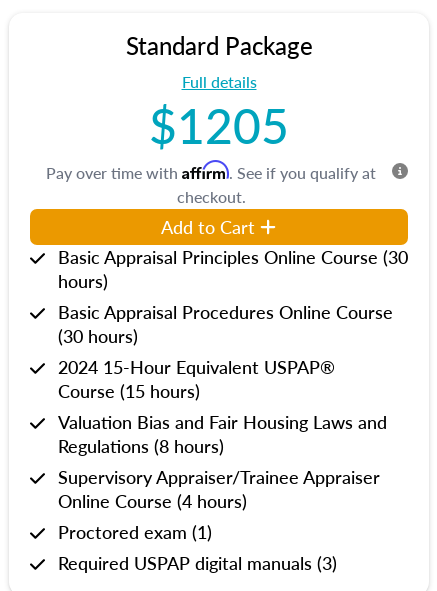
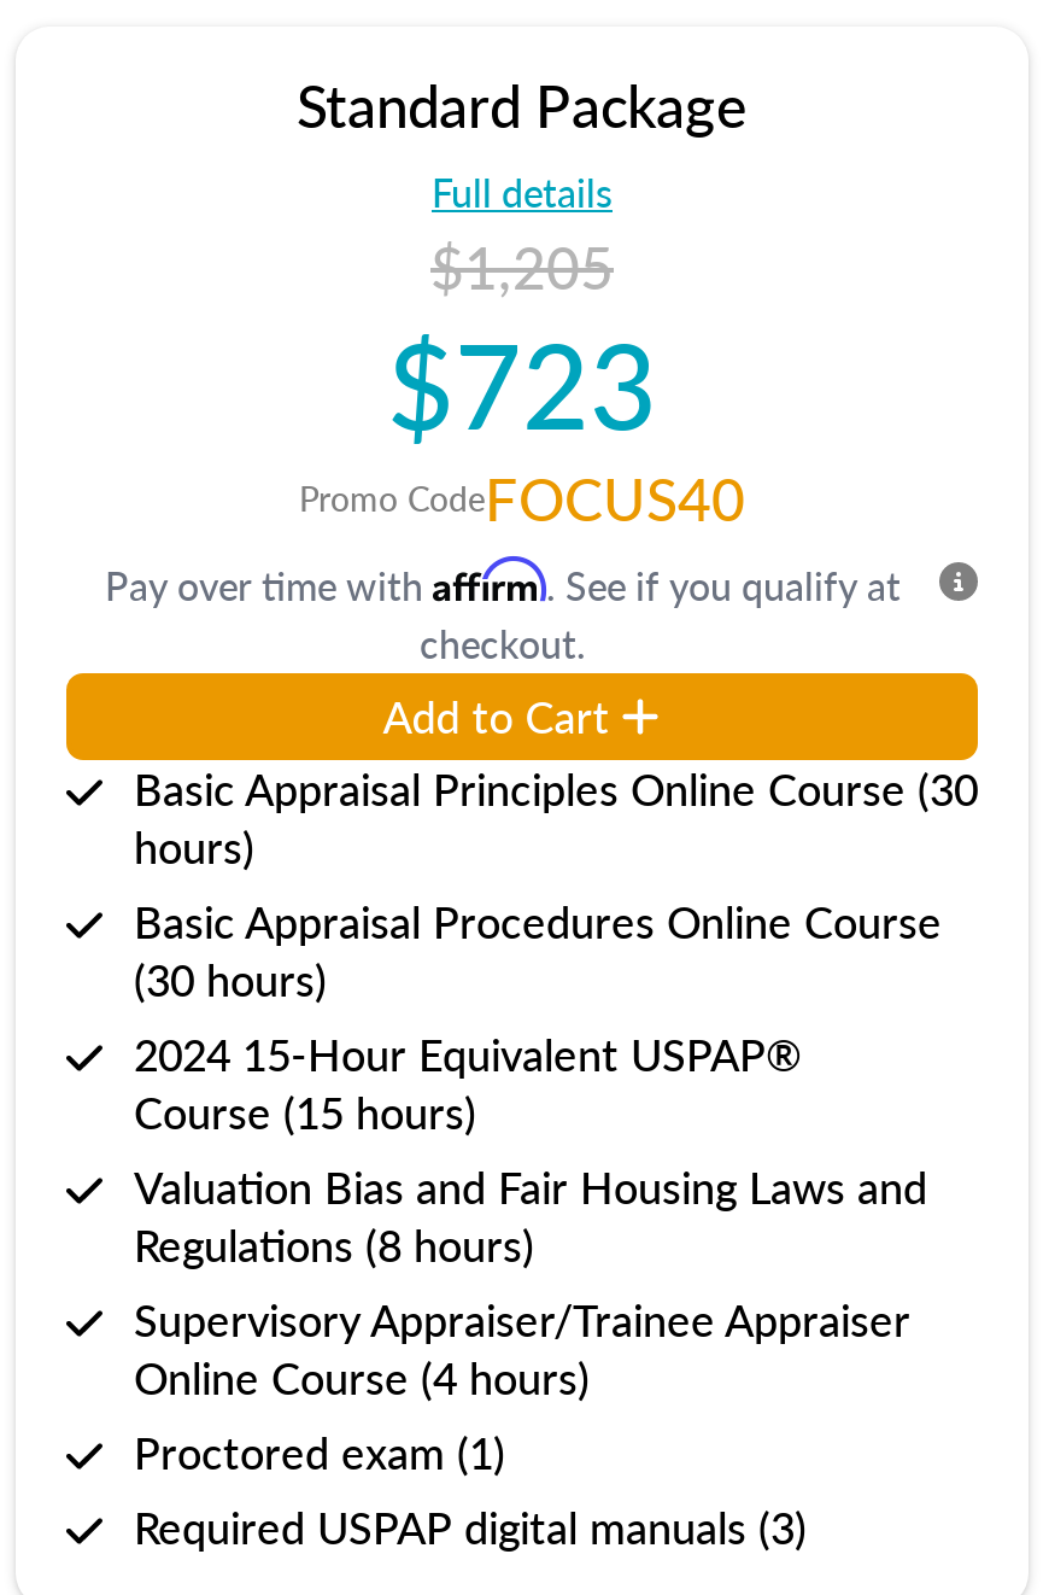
[149,90,289,158] $1205 -> [299,224,745,538] $1,205 | $723 | Promo CodeFOCUS40

